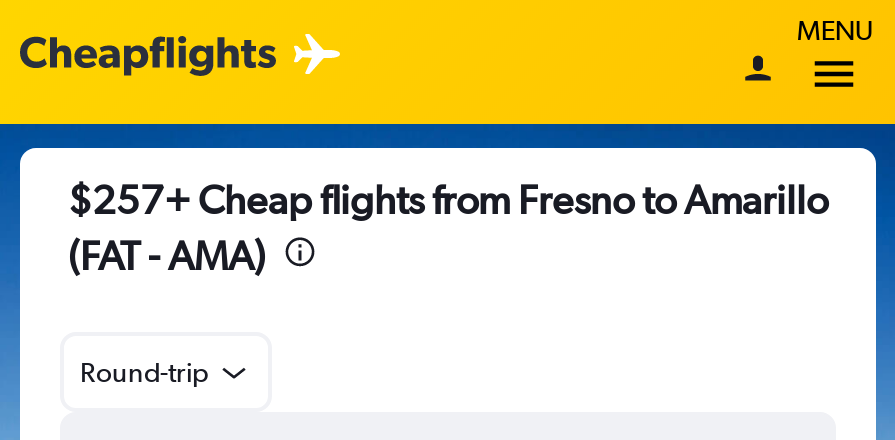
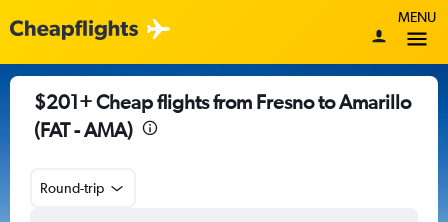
[68,176,828,222] $257+ Cheap flights from Fresno to Amarillo -> [34,90,411,113] $201+ Cheap flights from Fresno to Amarillo

